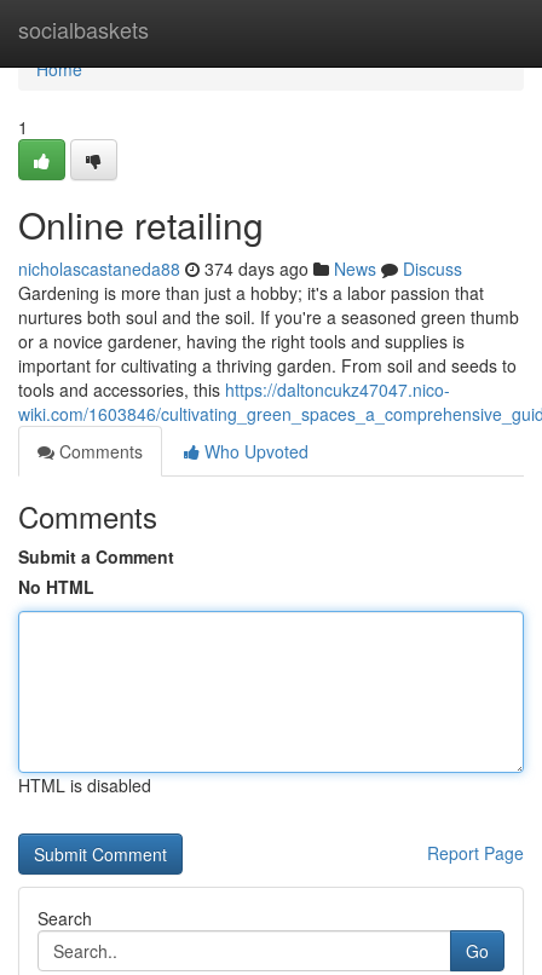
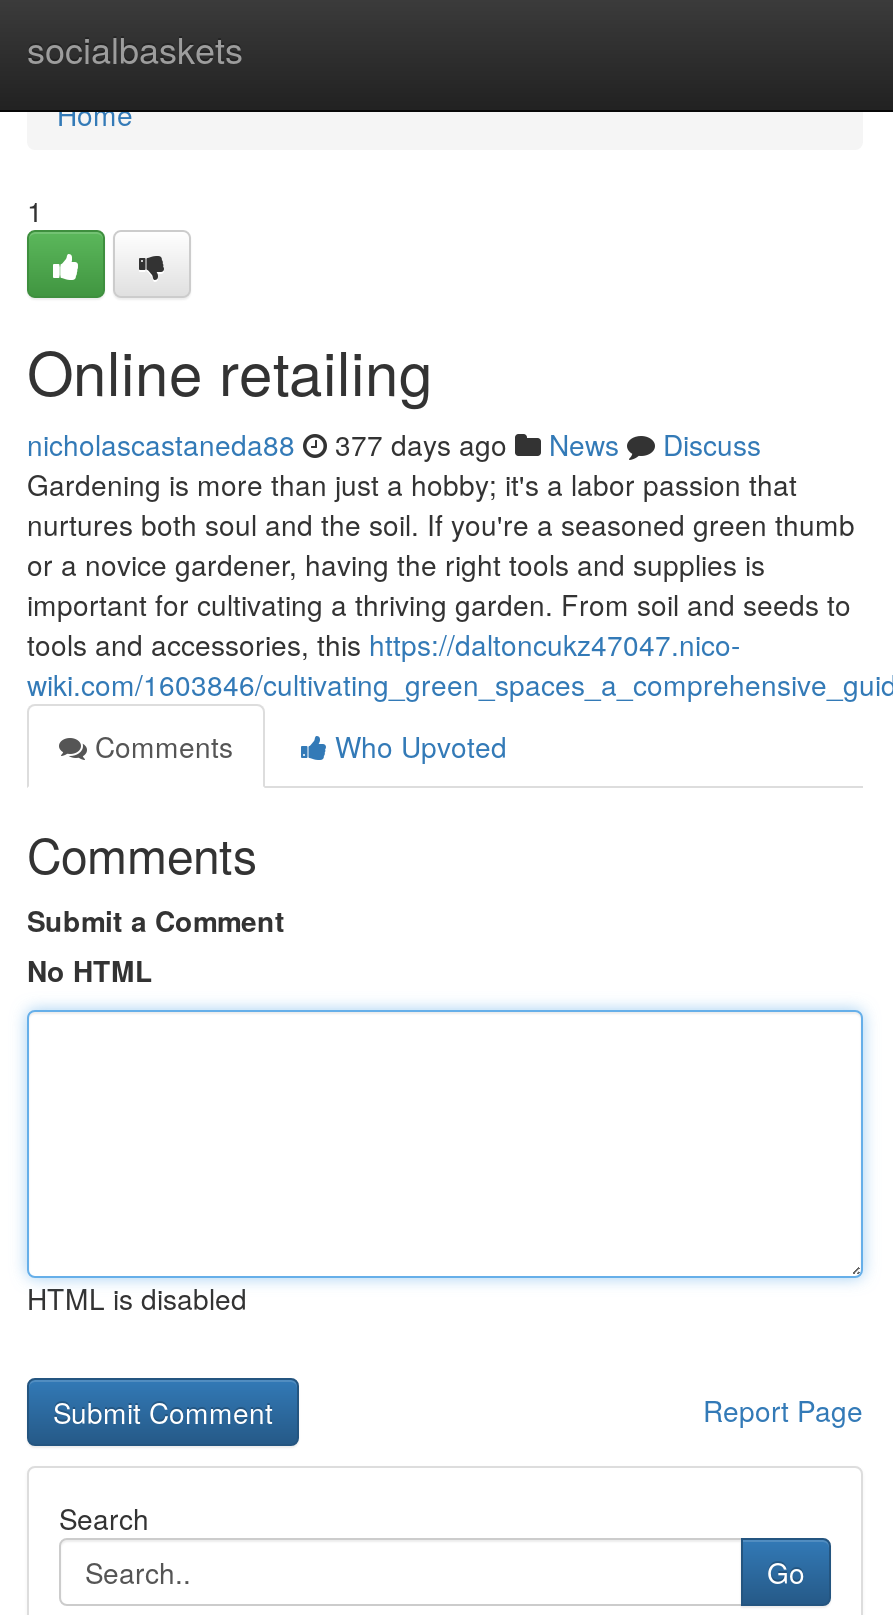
[18,256,462,281] nicholascastaneda88 374 days ago News Discuss -> [27,424,761,464] nicholascastaneda88 377 days ago News Discuss

